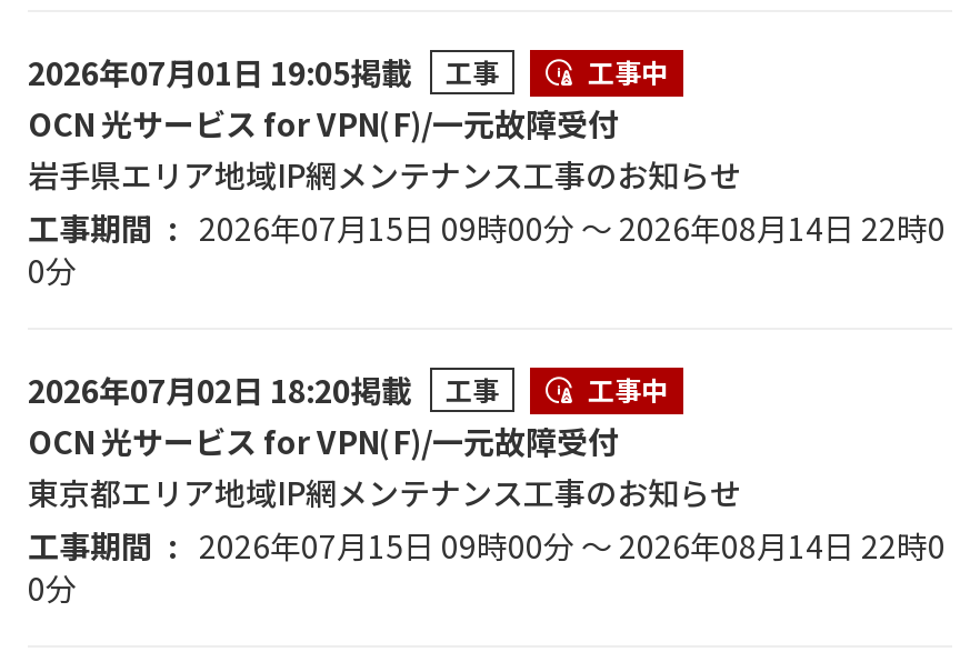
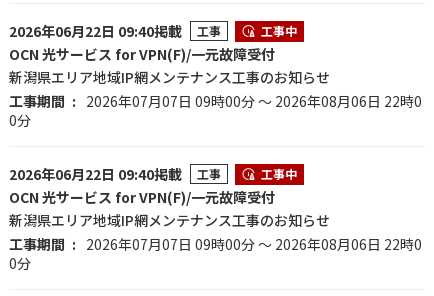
[28,50,499,94] 2026年07月01日 19:05掲載 工事 -> [9,21,221,41] 2026年06月22日 09:40掲載 工事
[28,152,741,197] 岩手県エリア地域IP網メンテナンス工事のお知らせ -> [9,67,330,87] 新潟県エリア地域IP網メンテナンス工事のお知らせ
[199,205,946,250] 2026年07月15日 09時00分 ～ 2026年08月14日 22時0 -> [86,91,422,111] 2026年07月07日 09時00分 ～ 2026年08月06日 22時0
[28,368,499,412] 2026年07月02日 18:20掲載 工事 -> [9,164,221,184] 2026年06月22日 09:40掲載 工事
[28,470,741,514] 東京都エリア地域IP網メンテナンス工事のお知らせ -> [9,210,330,230] 新潟県エリア地域IP網メンテナンス工事のお知らせ
[199,523,946,568] 2026年07月15日 09時00分 ～ 2026年08月14日 22時0 -> [86,234,422,254] 2026年07月07日 09時00分 ～ 2026年08月06日 22時0

